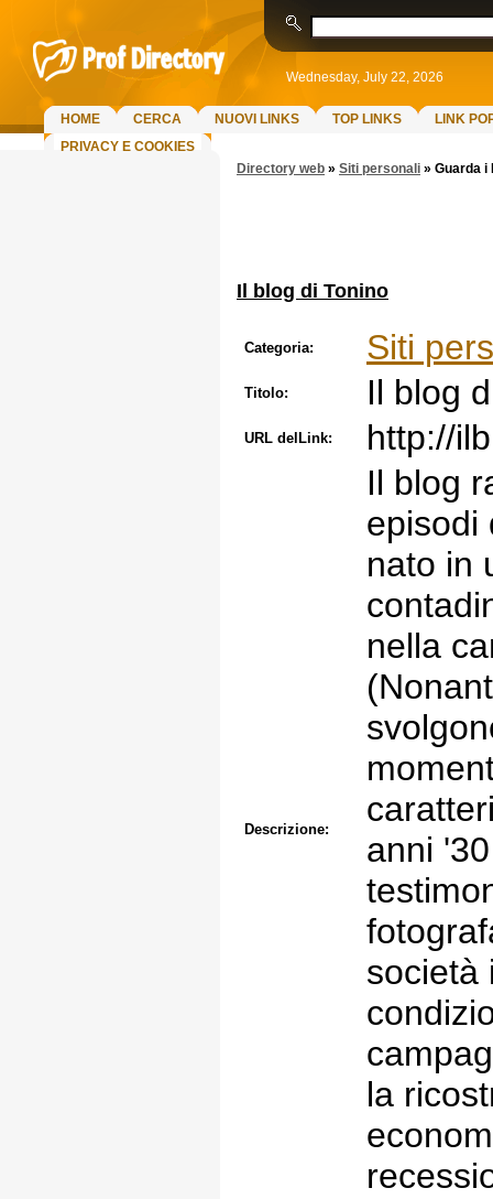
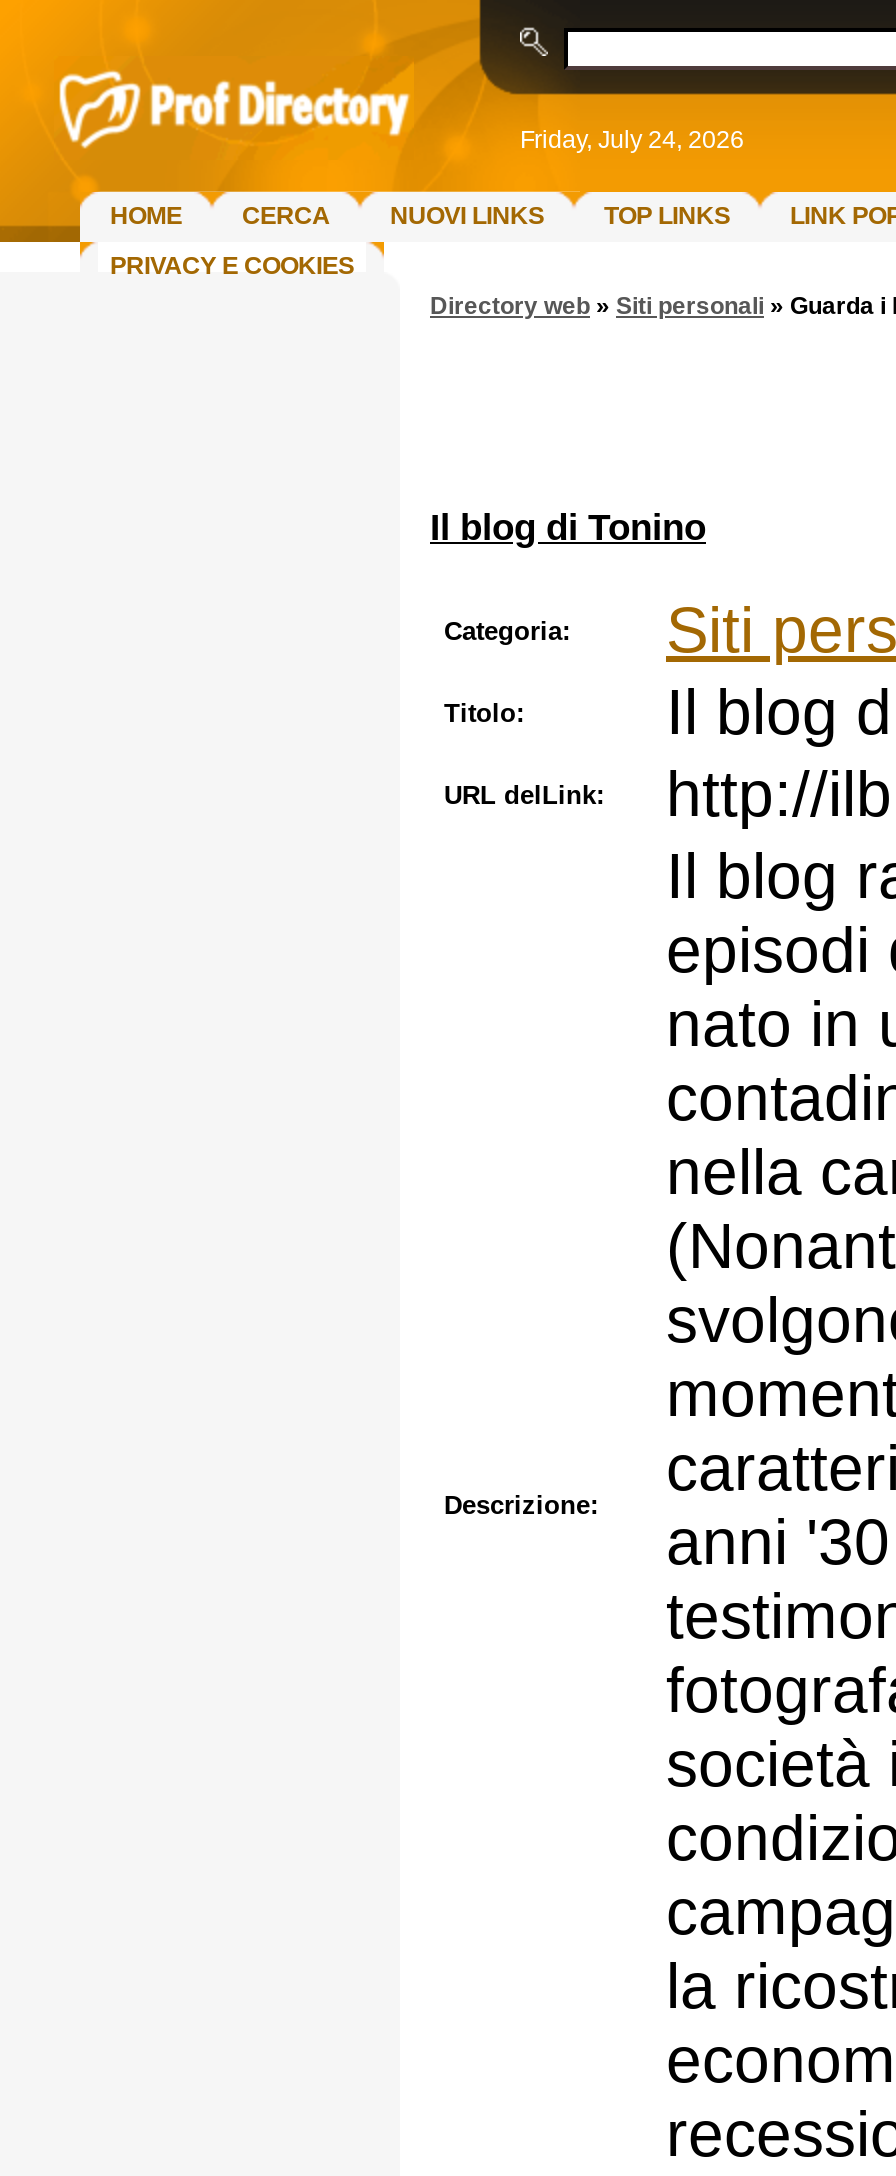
[286,69,443,85] Wednesday, July 22, 2026 -> [520,126,744,154] Friday, July 24, 2026

